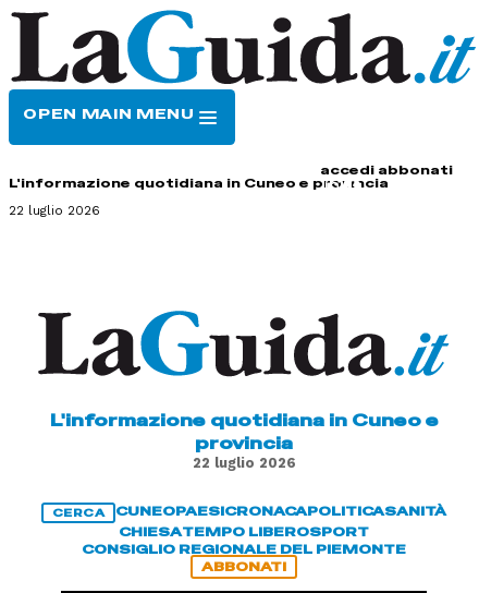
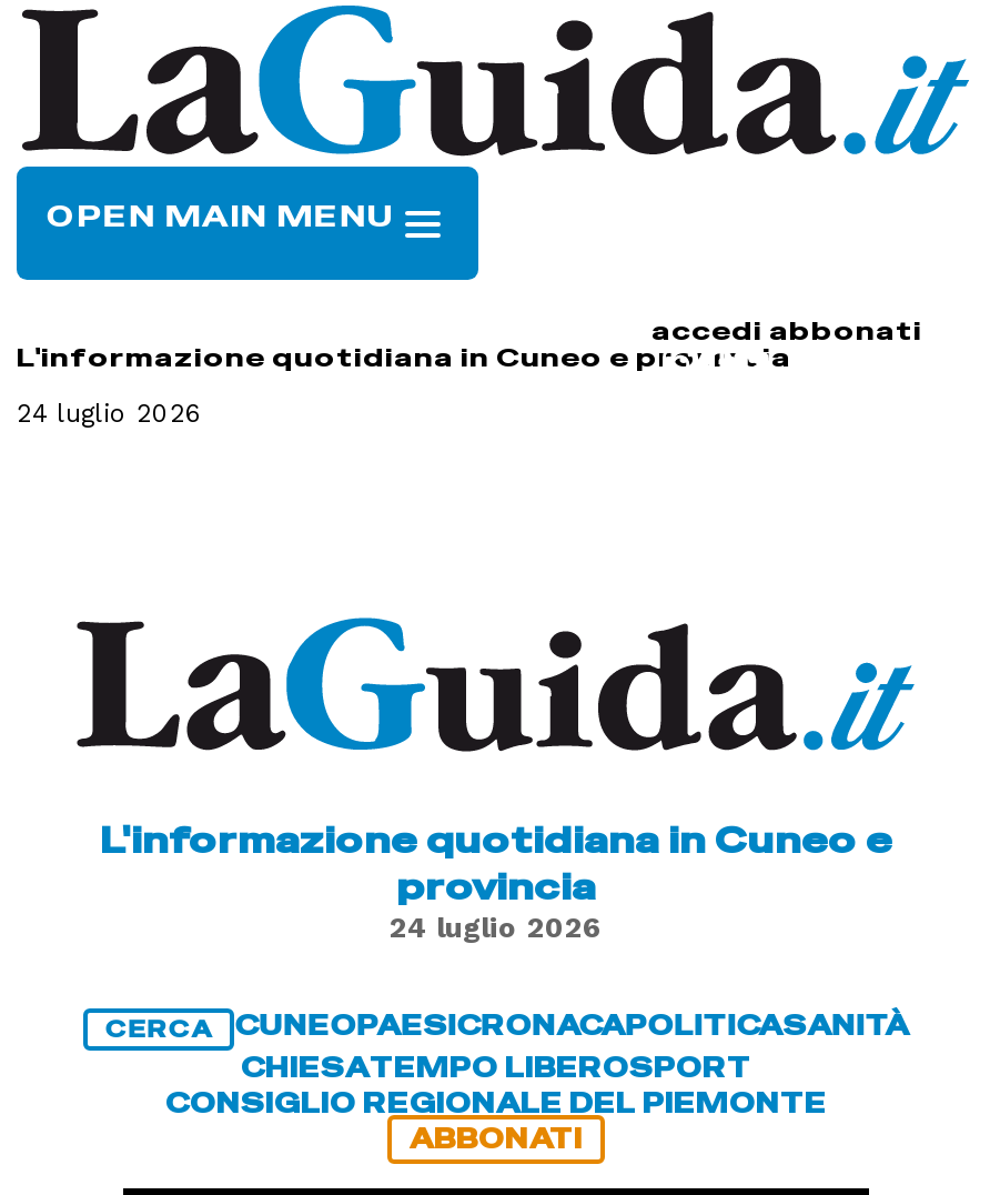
[9,203,100,218] 22 luglio 2026 -> [17,398,203,429] 24 luglio 2026
[192,454,296,471] 22 luglio 2026 -> [390,910,603,944] 24 luglio 2026

